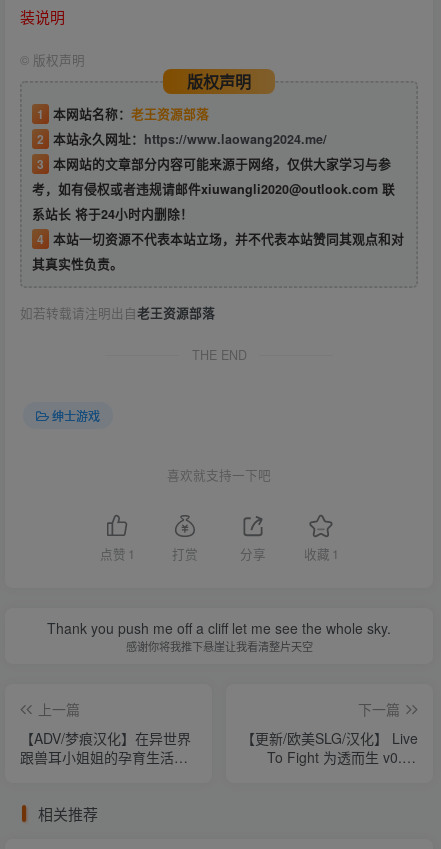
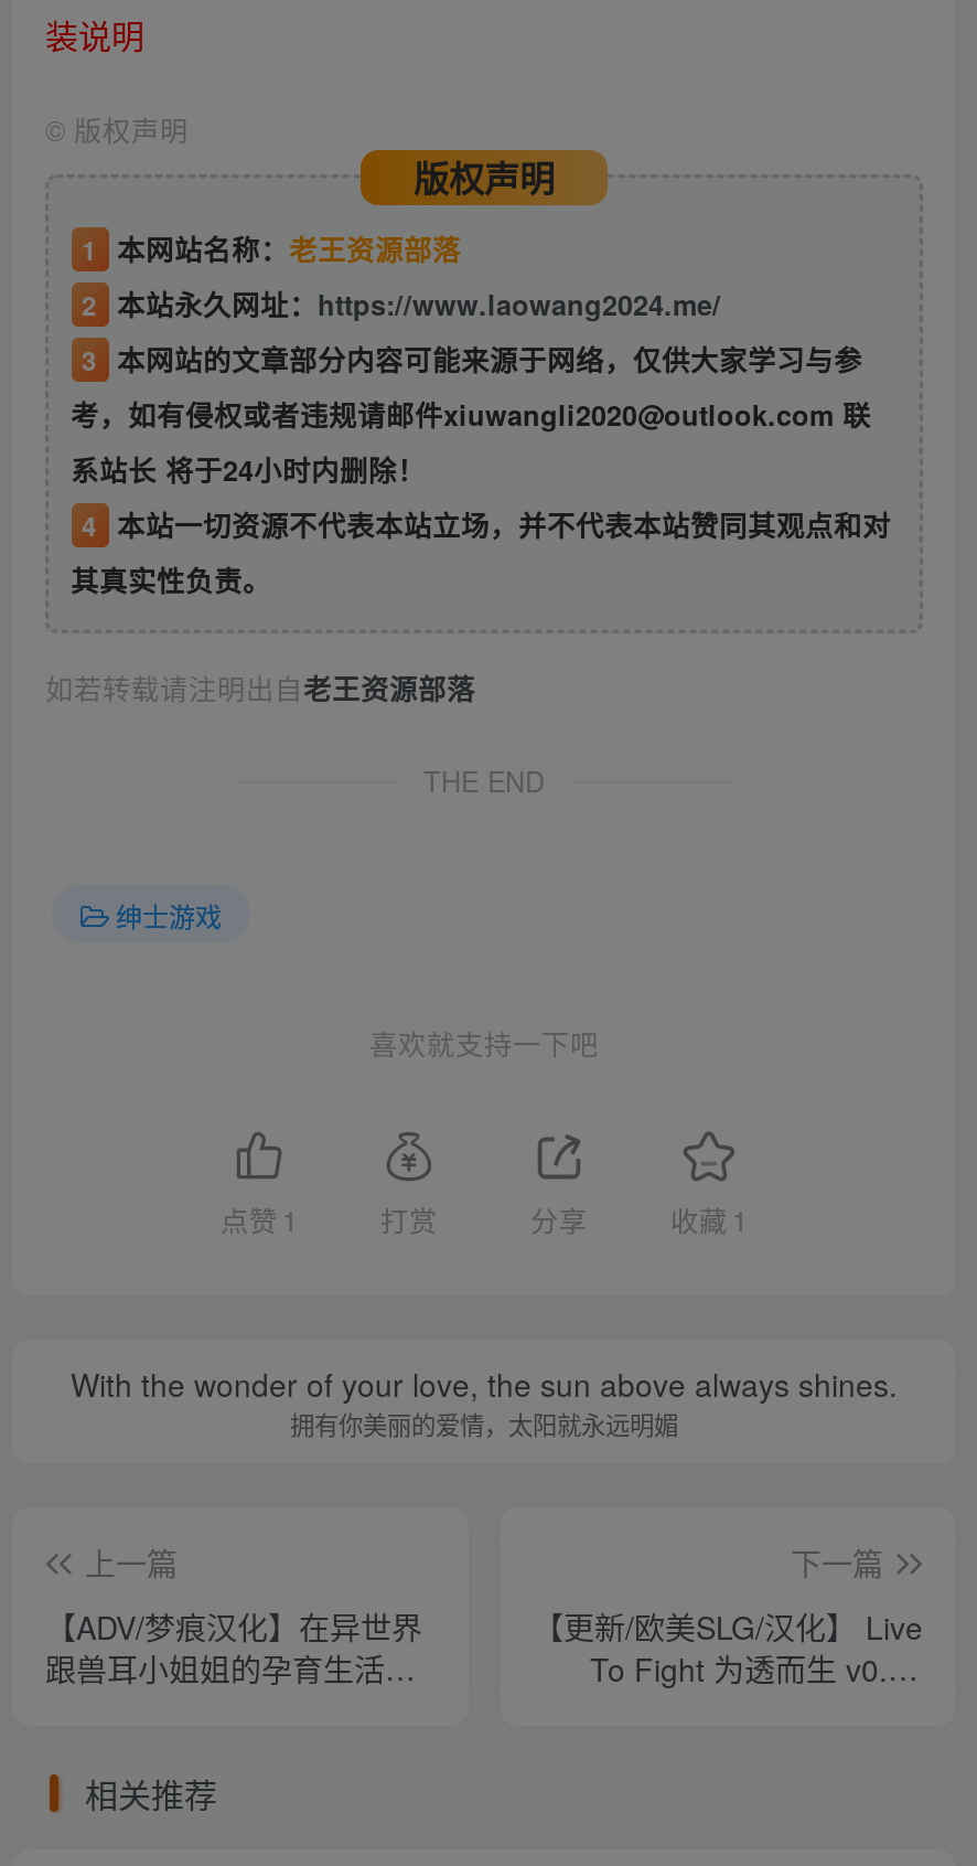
[47,618,391,654] Thank you push me off a cliff let me see the whole sky. | 感谢你将我推下悬崖让我看清整片天空 -> [71,1361,898,1440] With the wonder of your love, the sun above always shines. | 拥有你美丽的爱情，太阳就永远明媚

